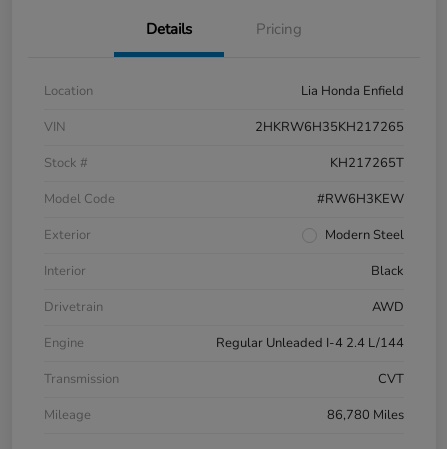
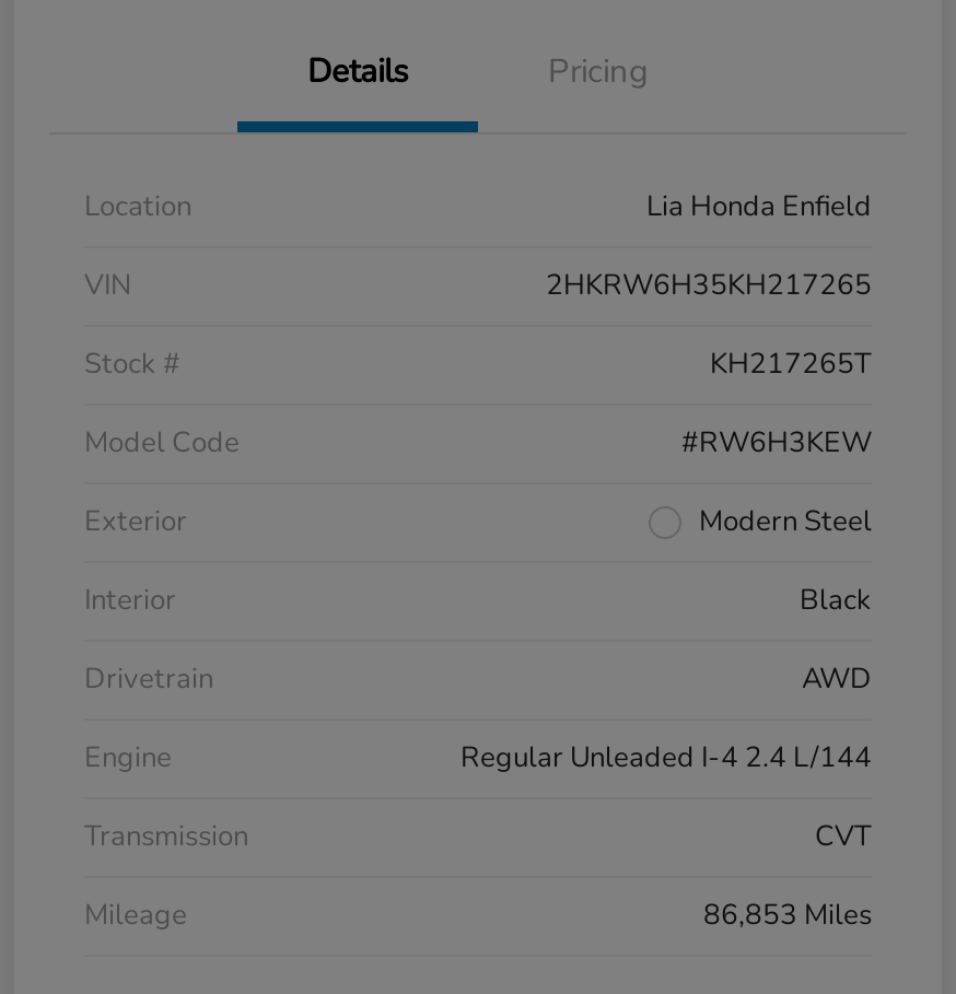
[327,406,404,424] 86,780 Miles -> [703,896,872,935] 86,853 Miles

